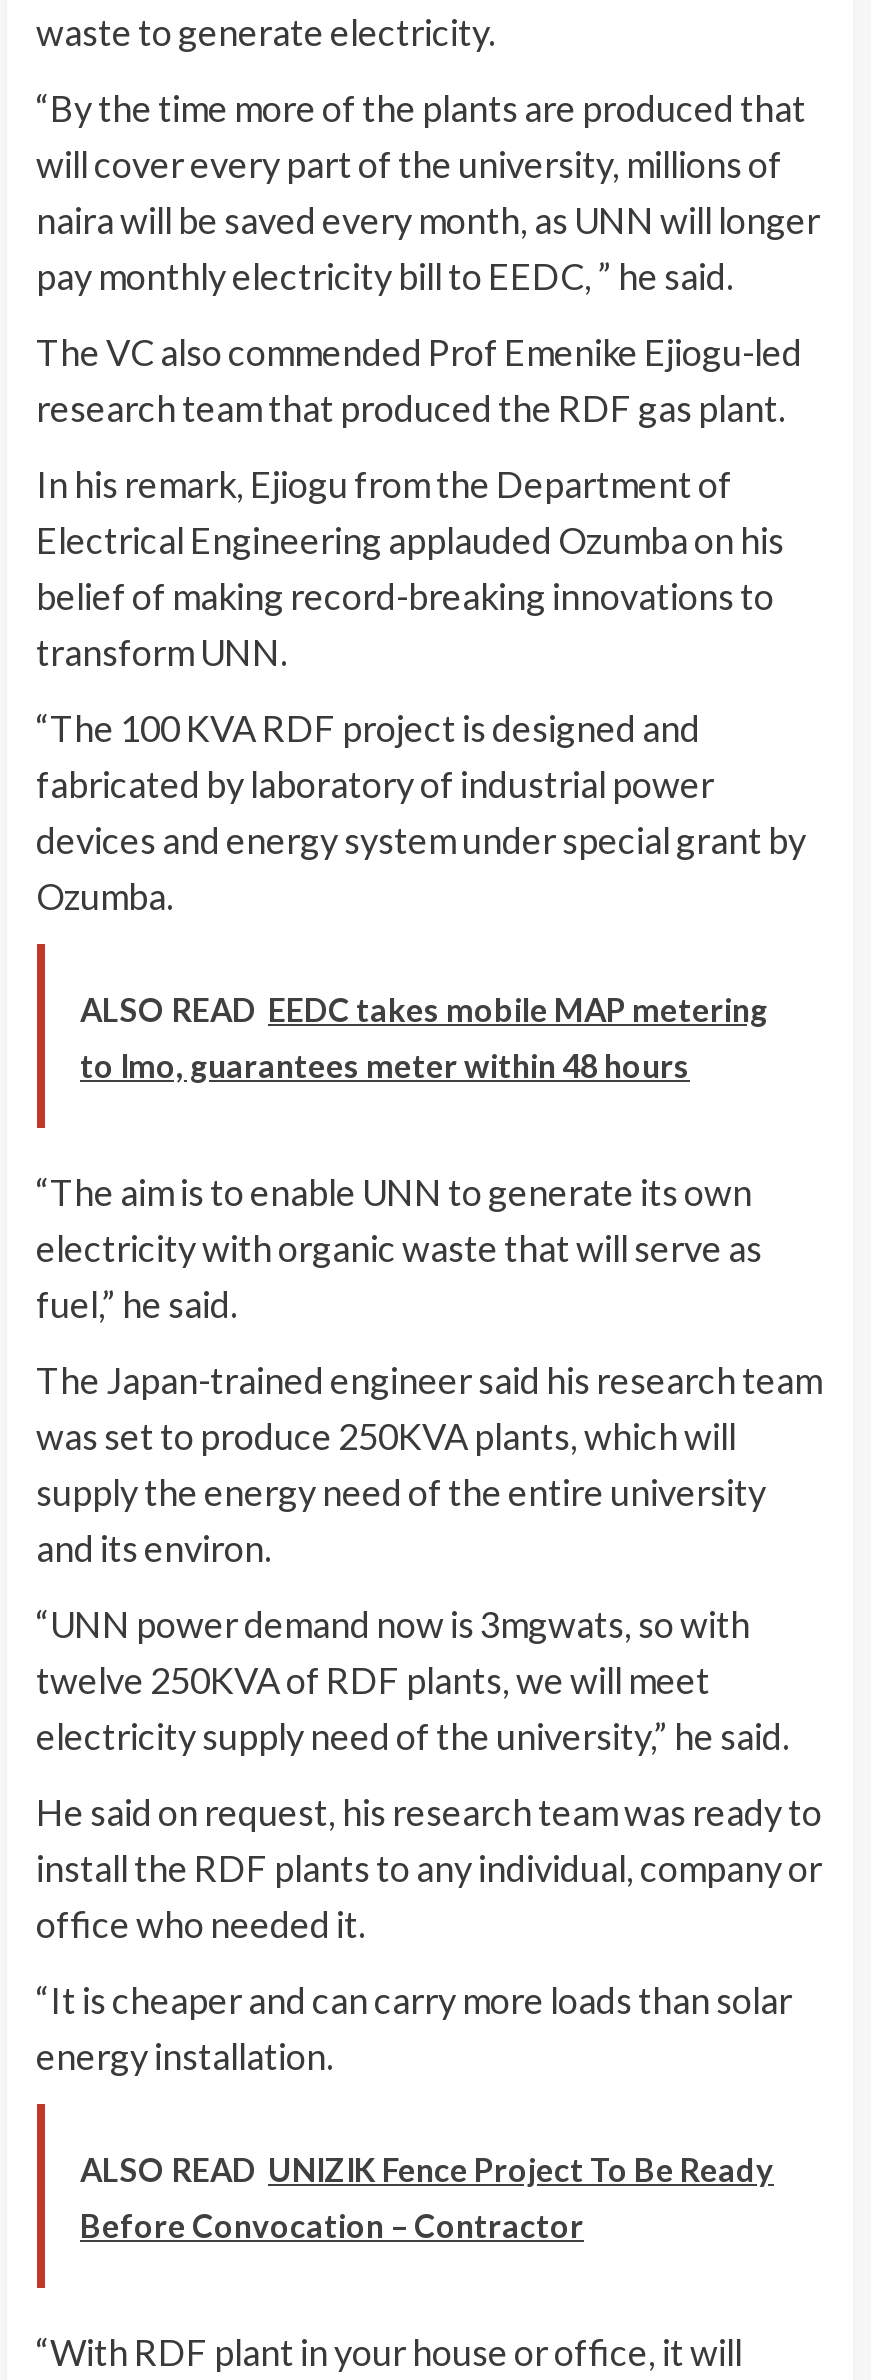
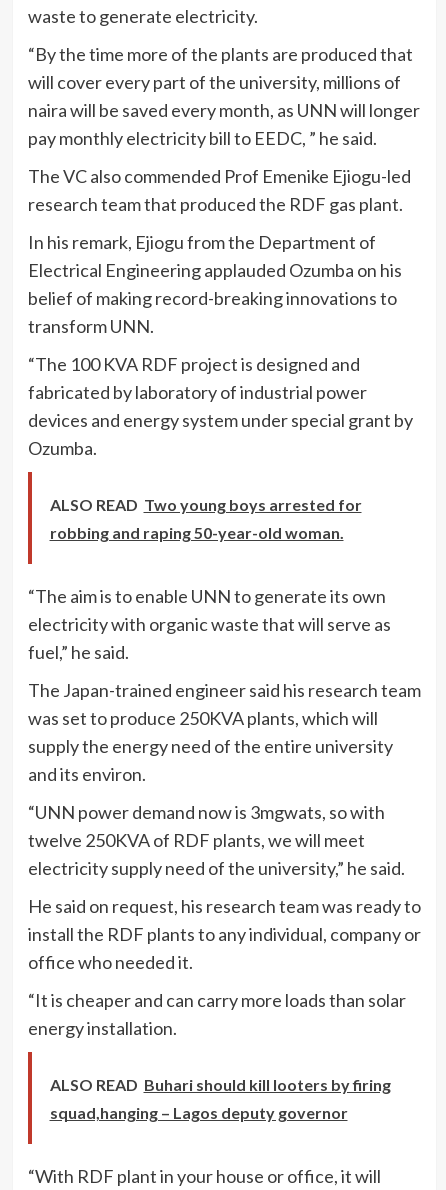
[80,989,768,1027] ALSO READ EEDC takes mobile MAP metering -> [49,494,361,513] ALSO READ Two young boys arrested for
[80,1045,690,1083] to Imo, guarantees meter within 48 hours -> [49,522,343,541] robbing and raping 50-year-old woman.
[80,2149,774,2187] ALSO READ UNIZIK Fence Project To Be Ready -> [49,1074,390,1093] ALSO READ Buhari should kill looters by firing
[80,2205,584,2243] Before Convocation – Contractor -> [49,1102,347,1121] squad,hanging – Lagos deputy governor

